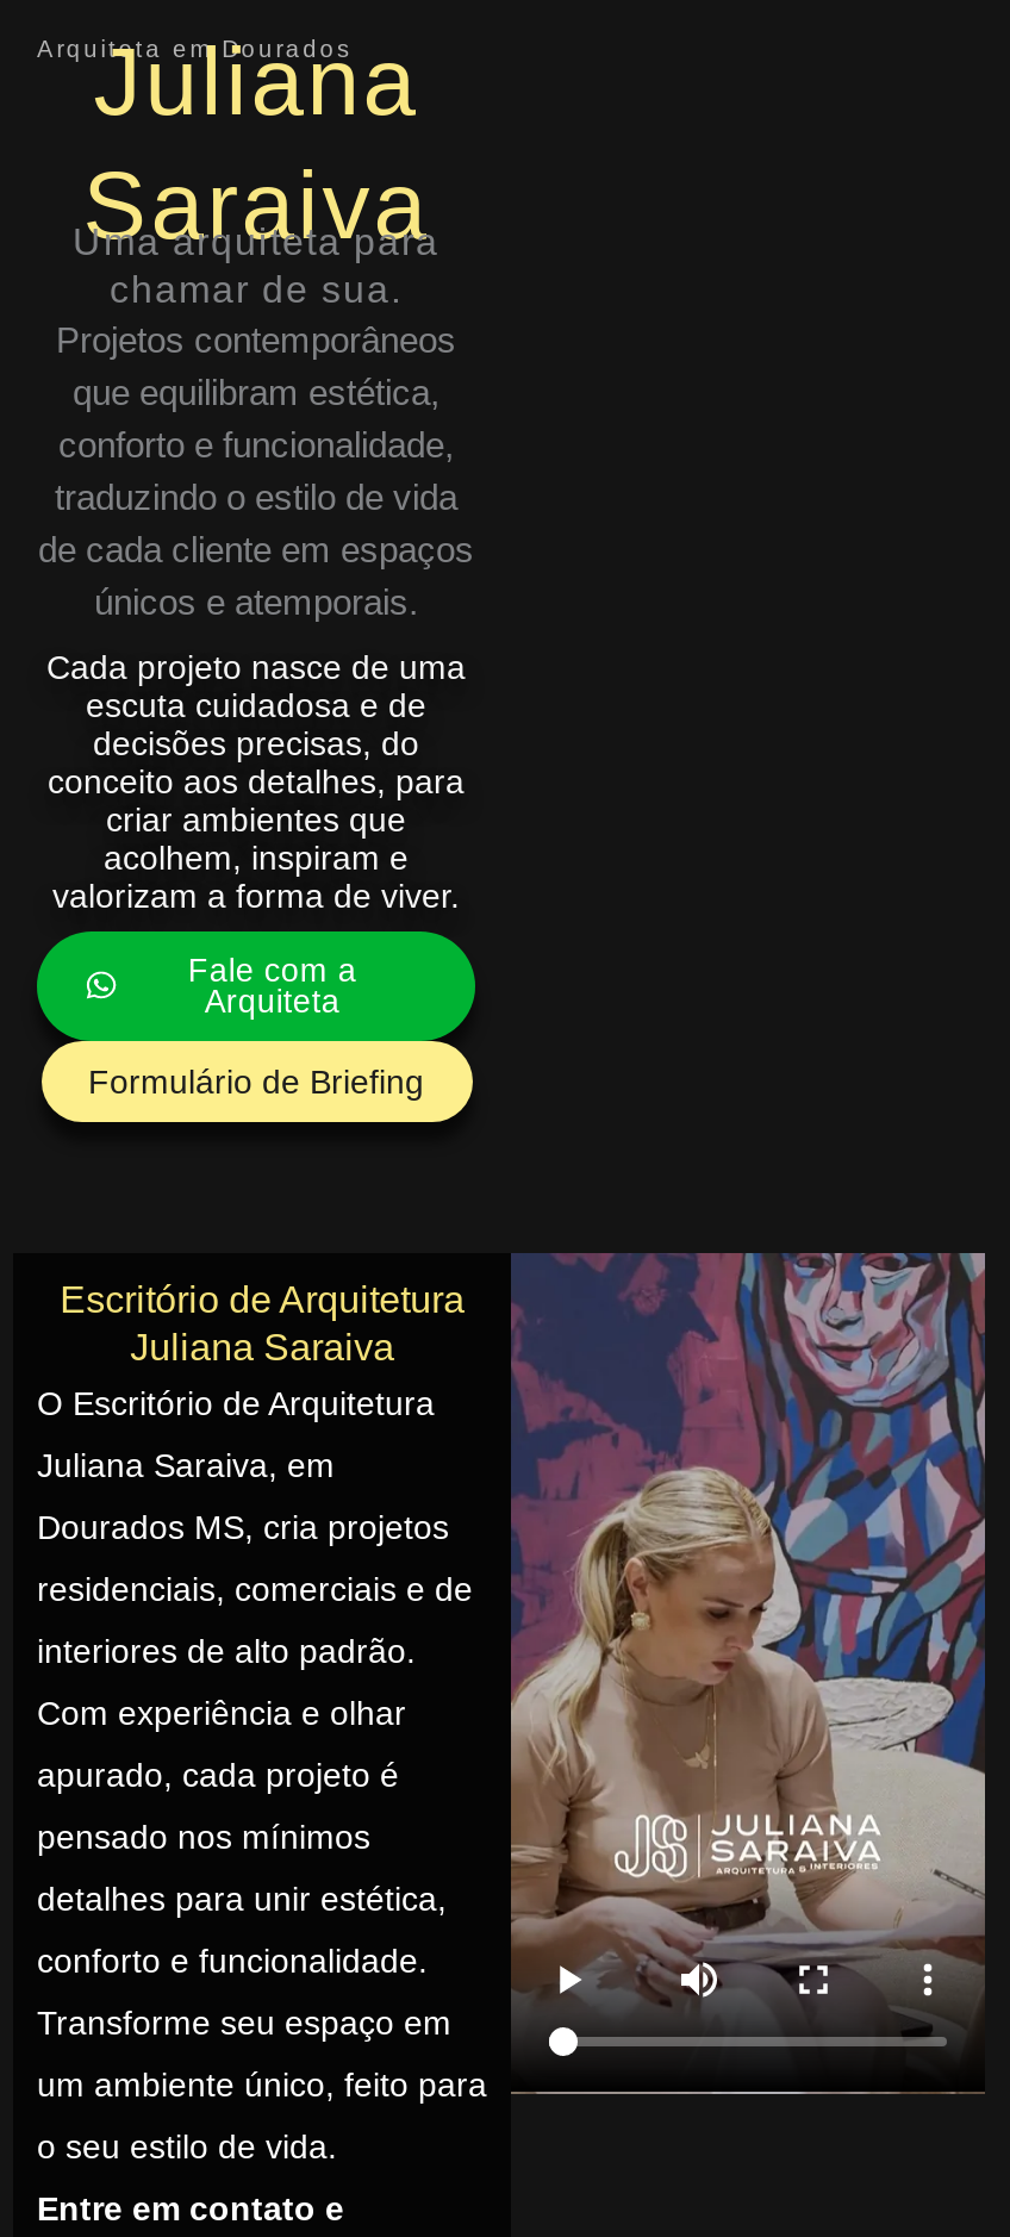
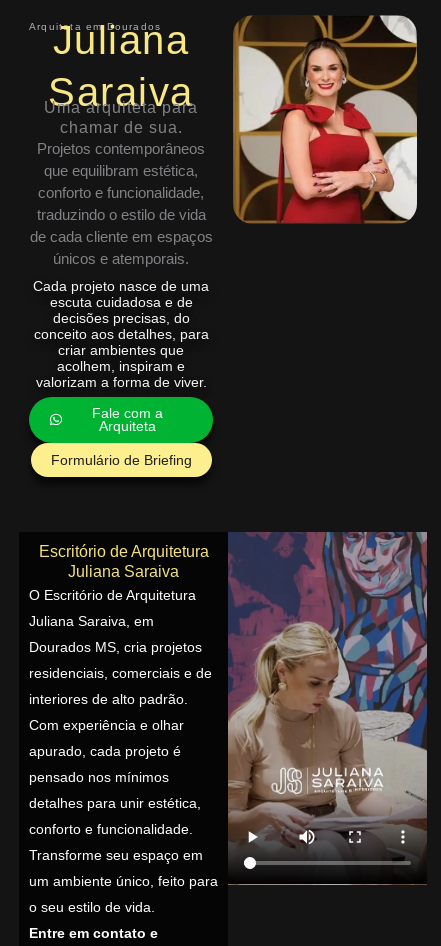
none -> [232,14,418,224] [image]

